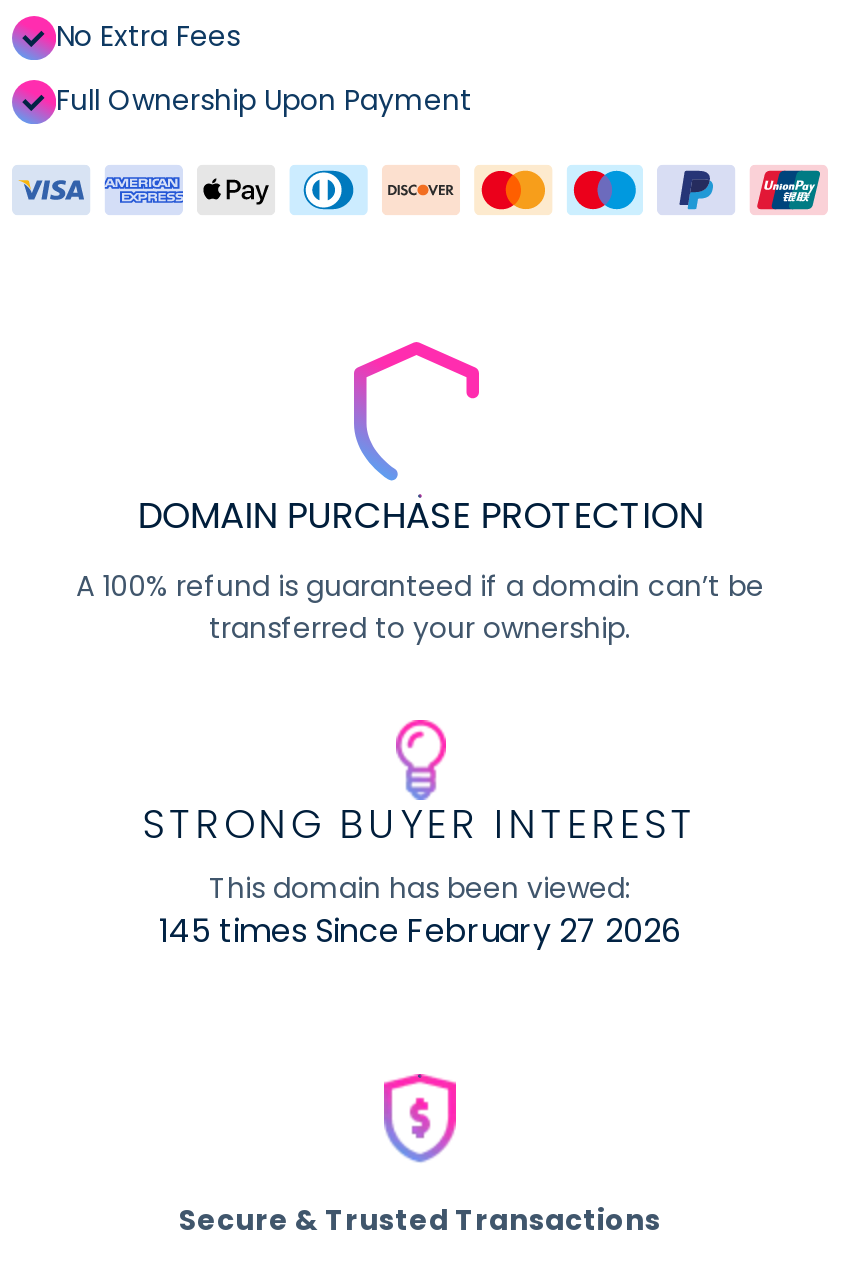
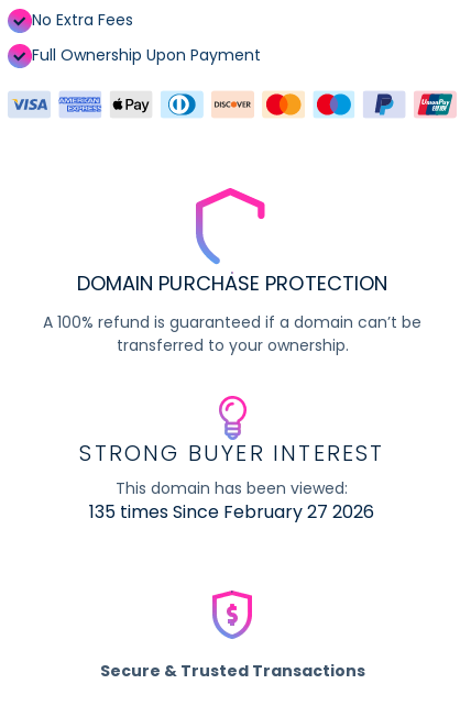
[159,908,681,954] 145 times Since February 27 2026 -> [90,499,375,524] 135 times Since February 27 2026

